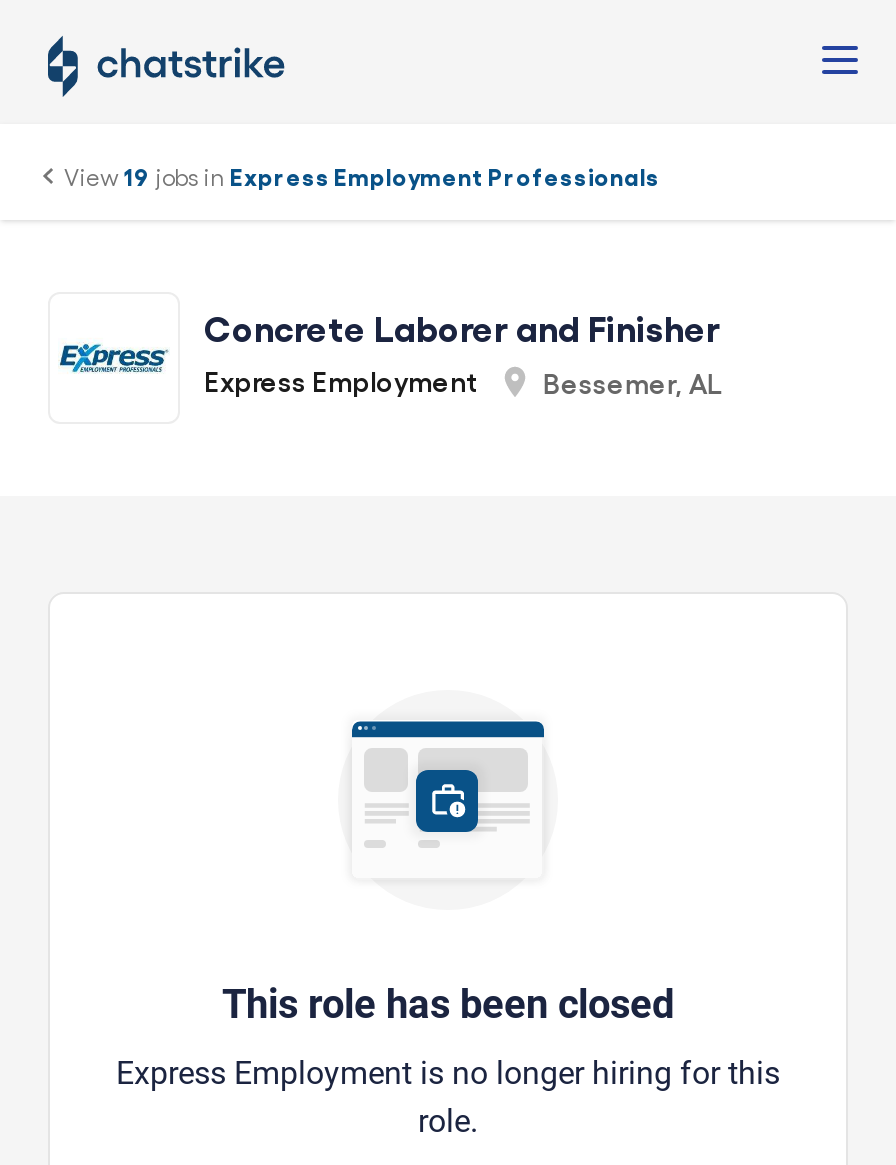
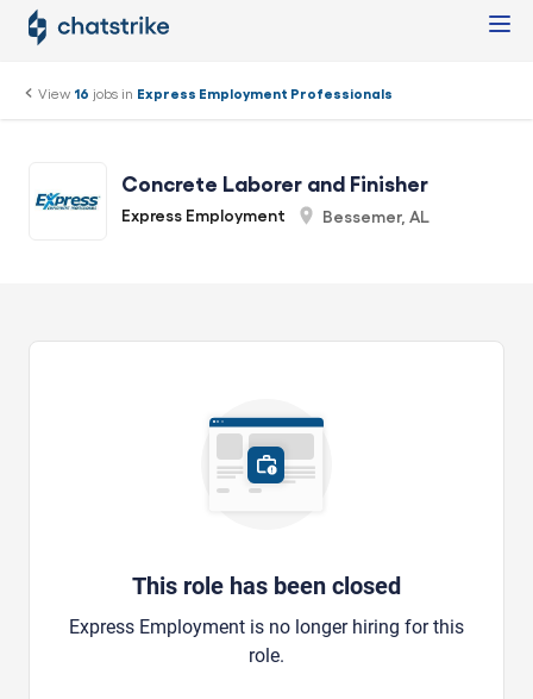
[64,162,660,190] View 19 jobs in Express Employment Professionals -> [38,85,393,101] View 16 jobs in Express Employment Professionals

